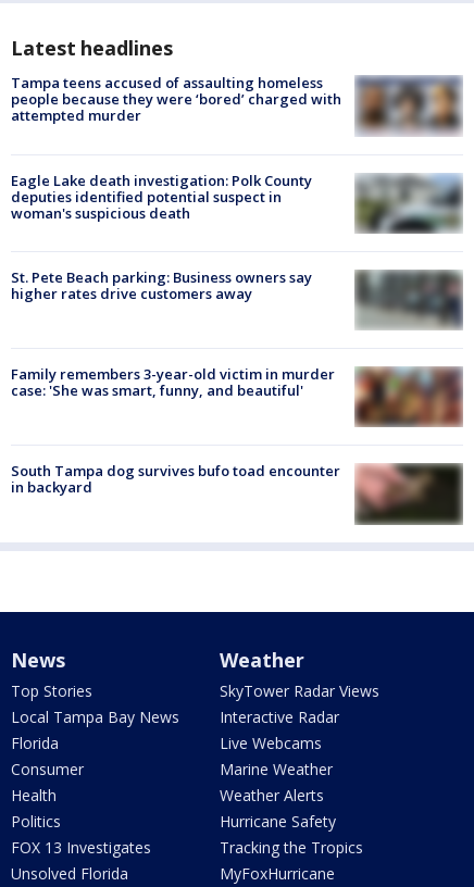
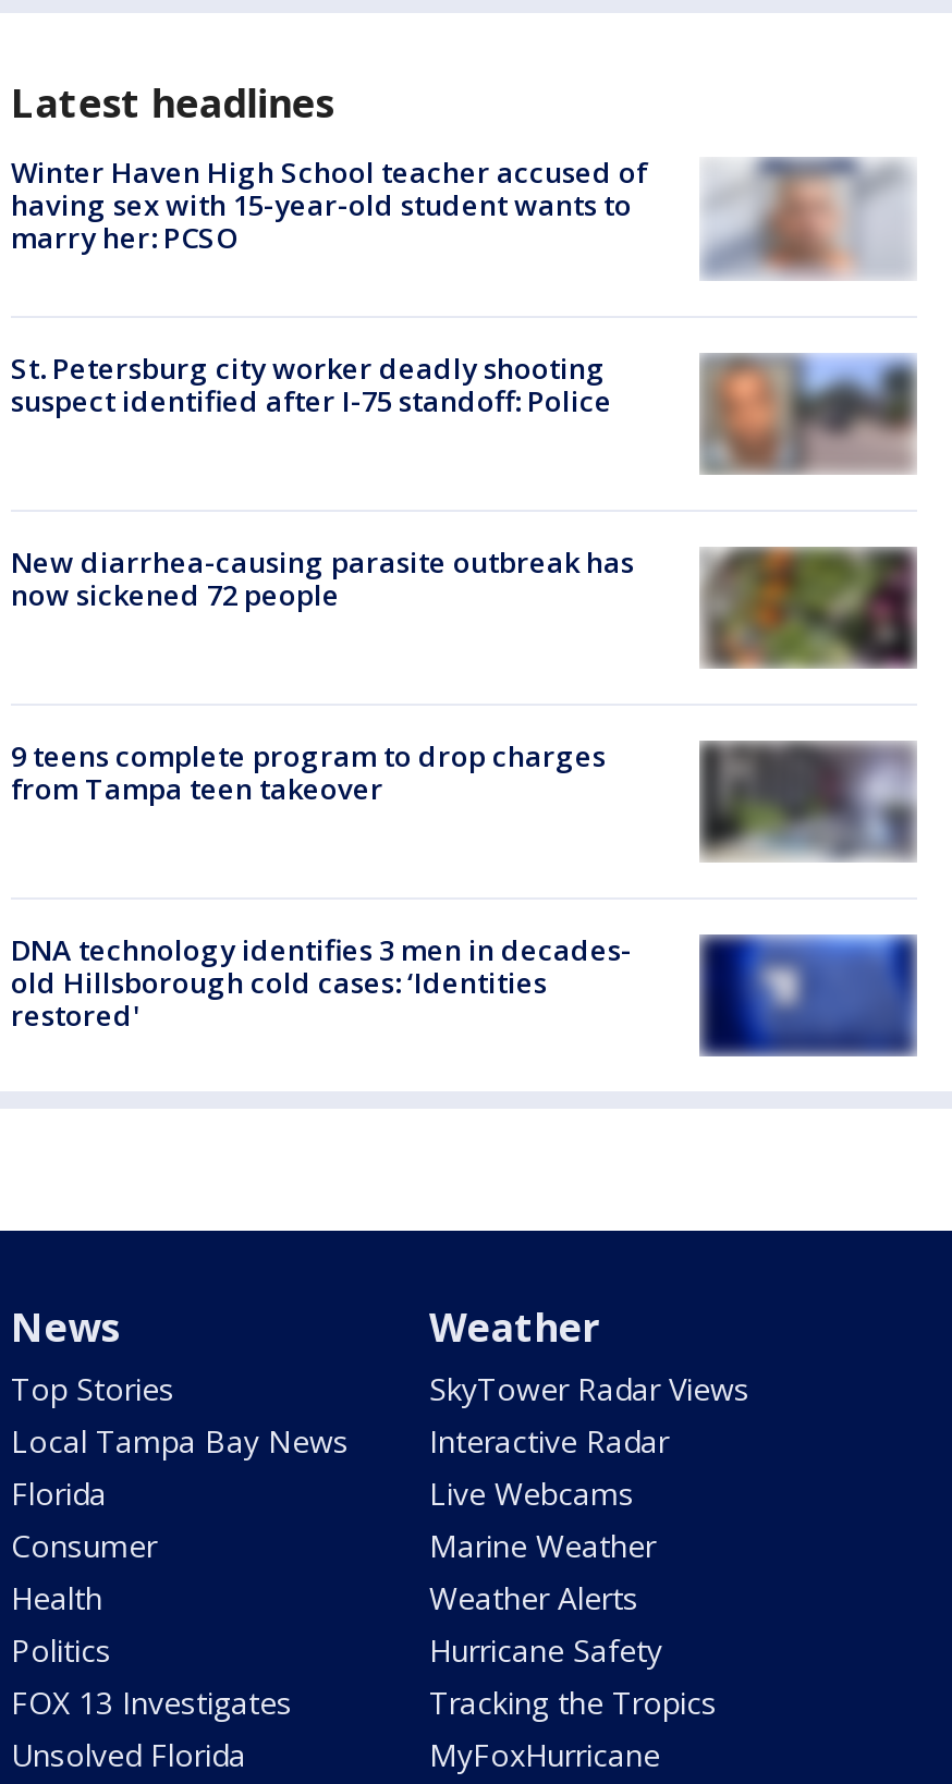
[11,73,462,134] [image] | Tampa teens accused of assaulting homeless | people because they were ‘bored’ charged with | attempted murder -> [11,153,913,272] [image] | Winter Haven High School teacher accused of | having sex with 15-year-old student wants to | marry her: PCSO
[11,170,312,222] Eagle Lake death investigation: Polk County | deputies identified potential suspect in | woman's suspicious death -> [11,347,612,419] St. Petersburg city worker deadly shooting | suspect identified after I-75 standoff: Police
[358,173,461,234] [image] -> [706,355,911,473] [image]
[11,267,460,328] [image] | St. Pete Beach parking: Business owners say | higher rates drive customers away -> [11,542,913,667] [image] | New diarrhea-causing parasite outbreak has | now sickened 72 people
[11,364,335,400] Family remembers 3-year-old victim in murder | case: 'She was smart, funny, and beautiful' -> [11,736,606,808] 9 teens complete program to drop charges | from Tampa teen takeover
[354,366,463,427] [image] -> [699,741,915,863] [image]
[11,461,463,525] [image] | South Tampa dog survives bufo toad encounter | in backyard -> [11,931,917,1056] [image] | DNA technology identifies 3 men in decades- | old Hillsborough cold cases: ‘Identities | restored'

